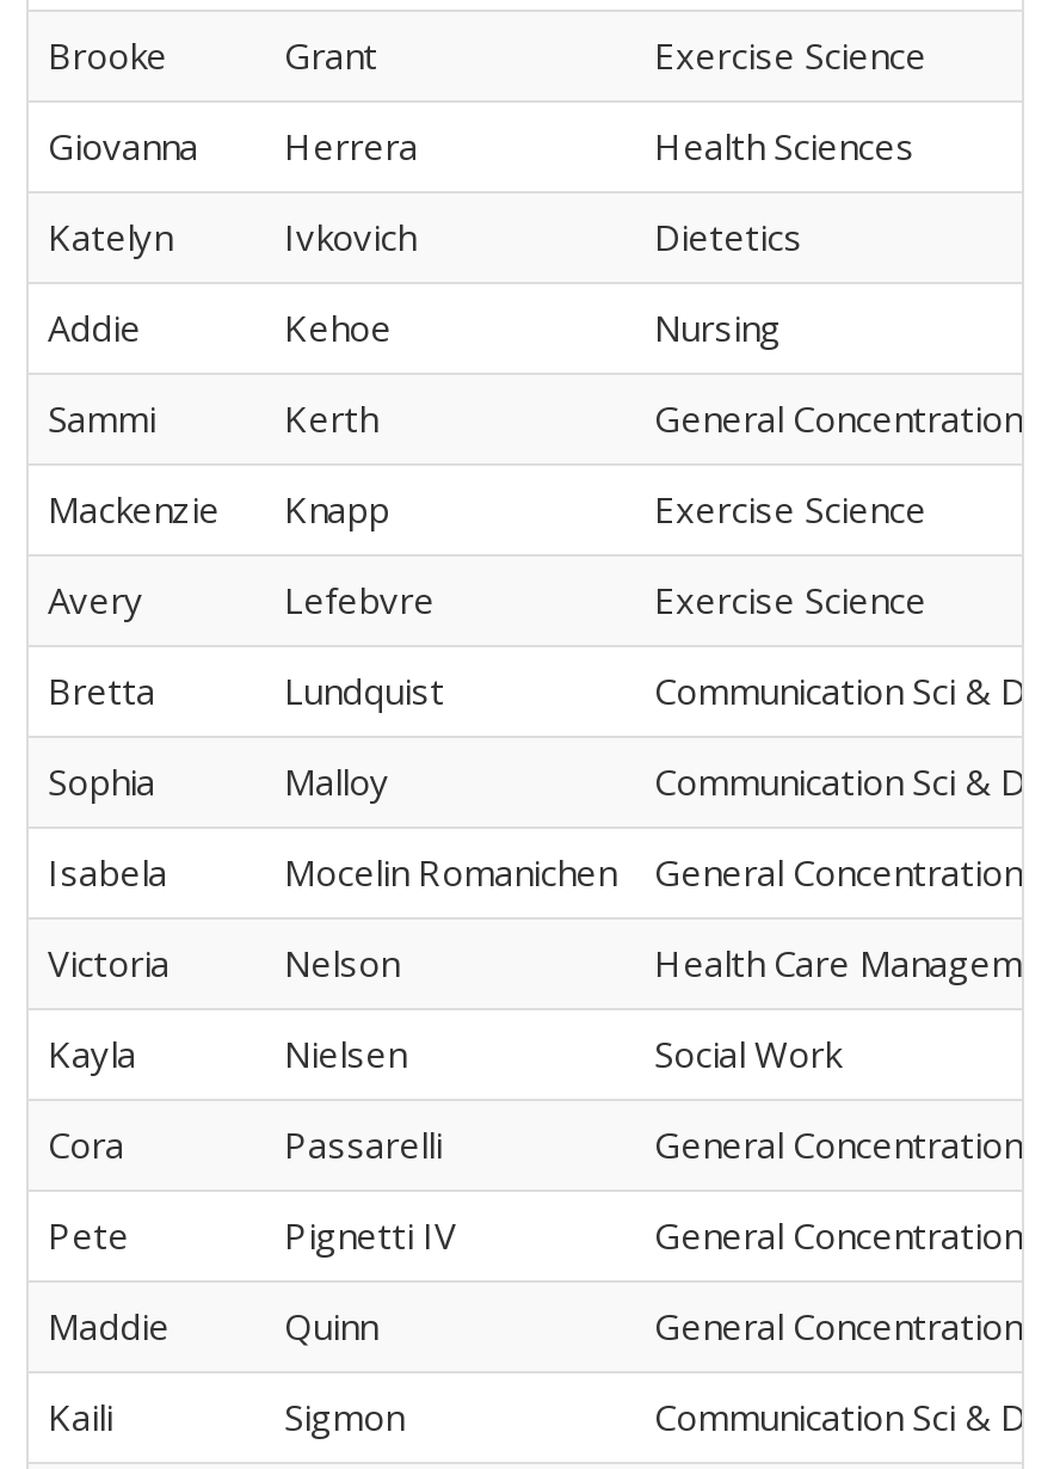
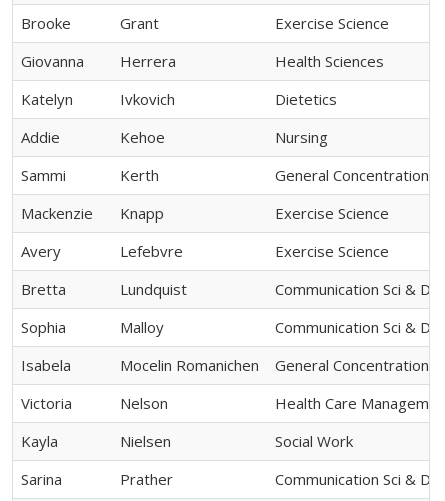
[48,1120,1022,1440] Cora | Passarelli | General Concentration | Pete | Pignetti IV | General Concentration | Maddie | Quinn | General Concentration | Kaili | Sigmon -> [21,469,173,489] Sarina | Prather

